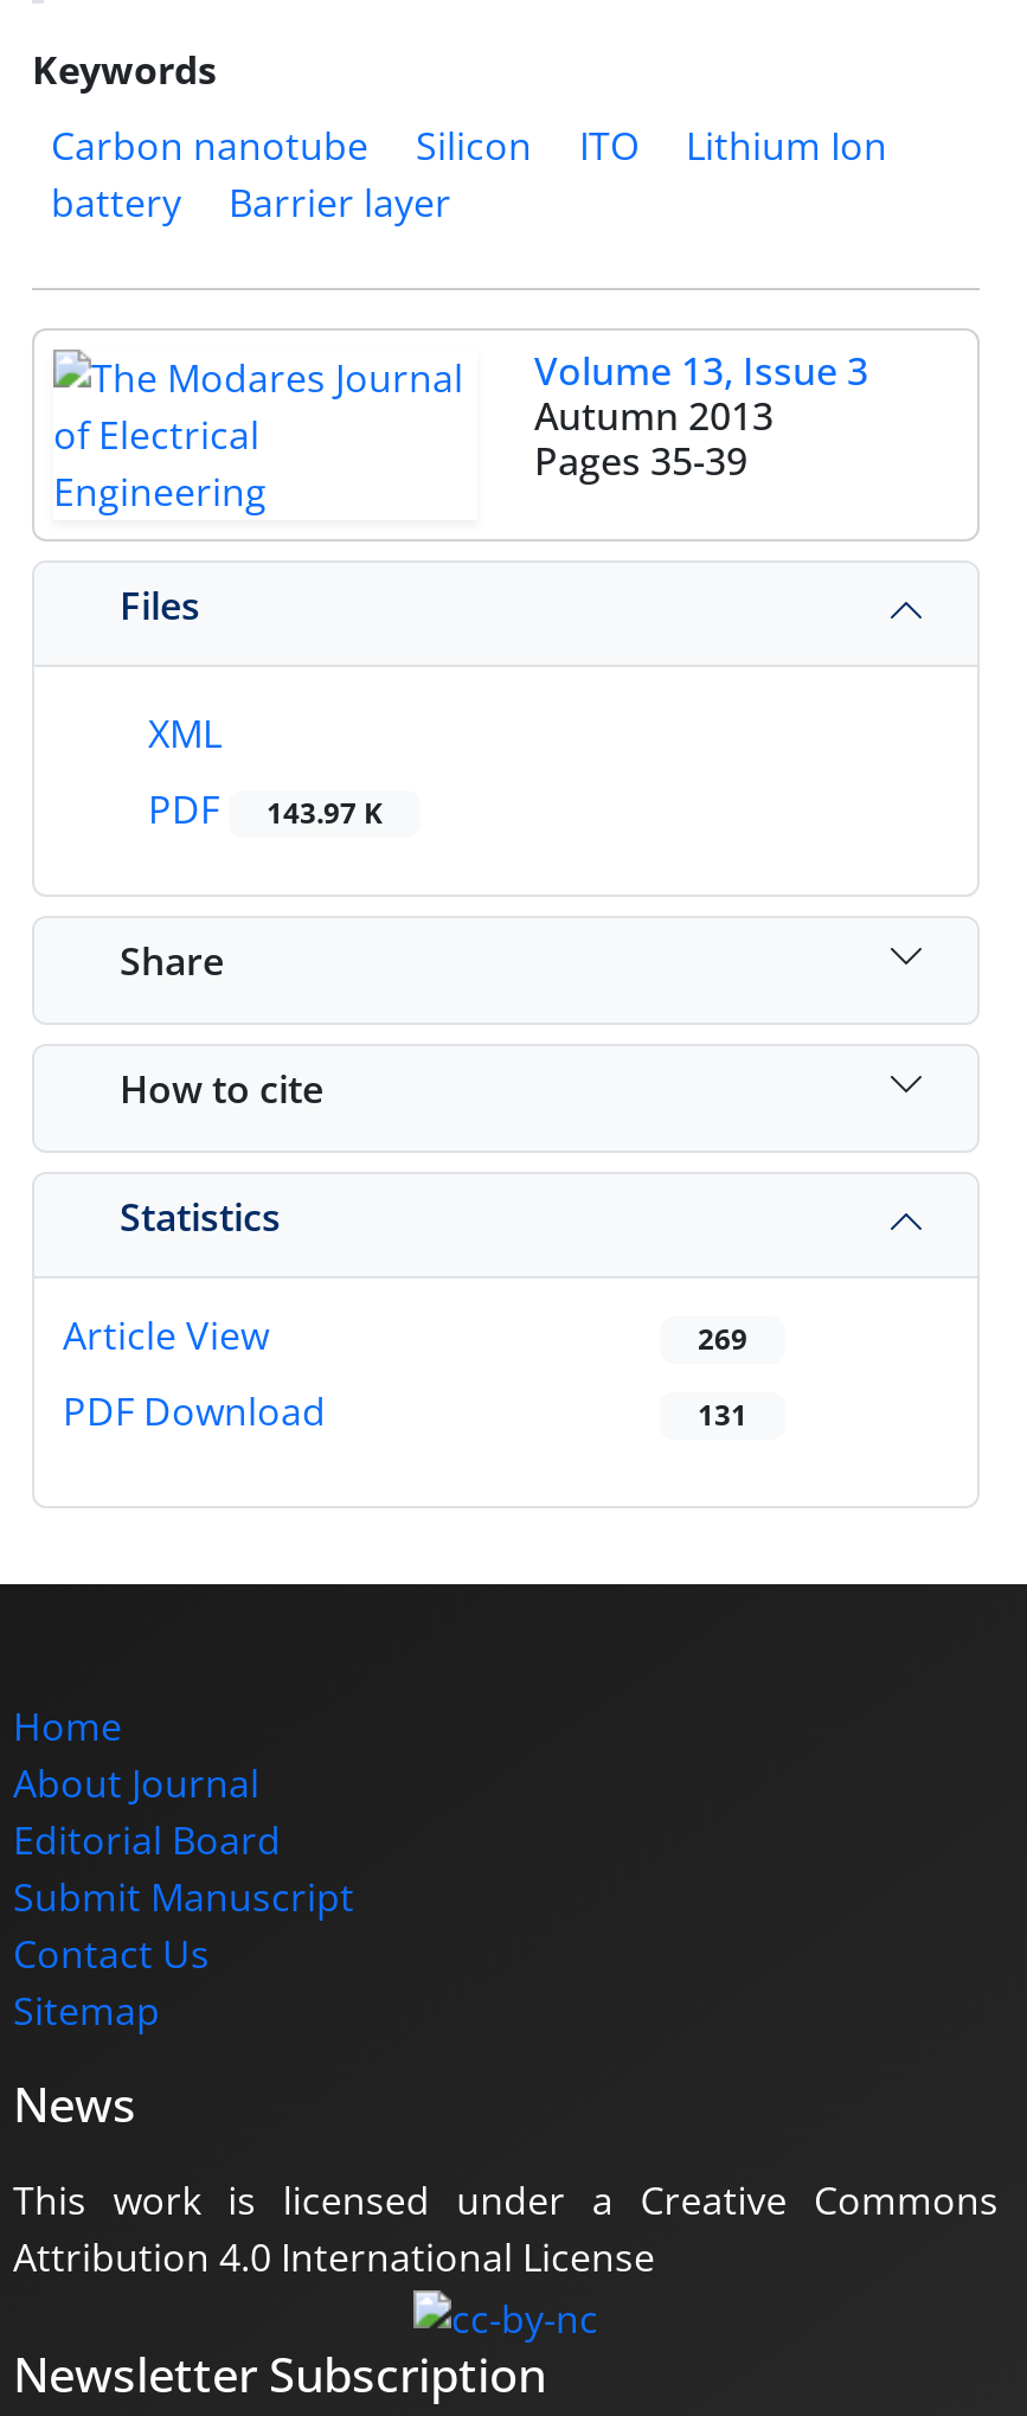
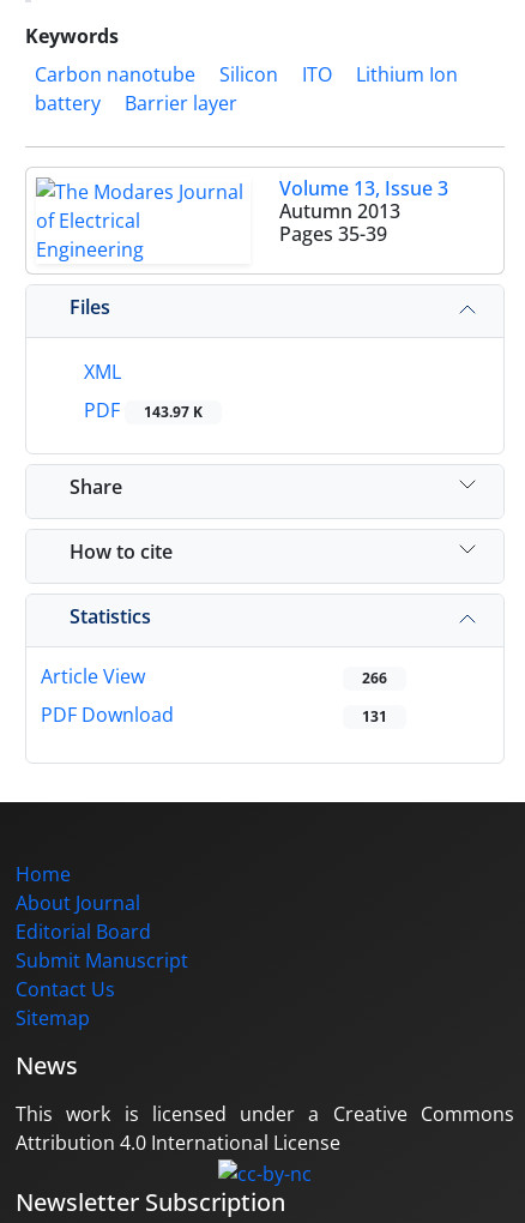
[698,1319,747,1360] 269 -> [362,668,387,688] 266

